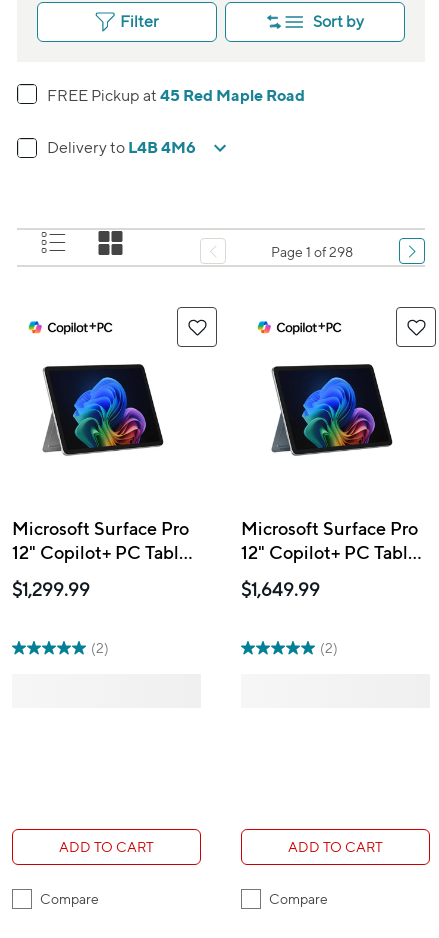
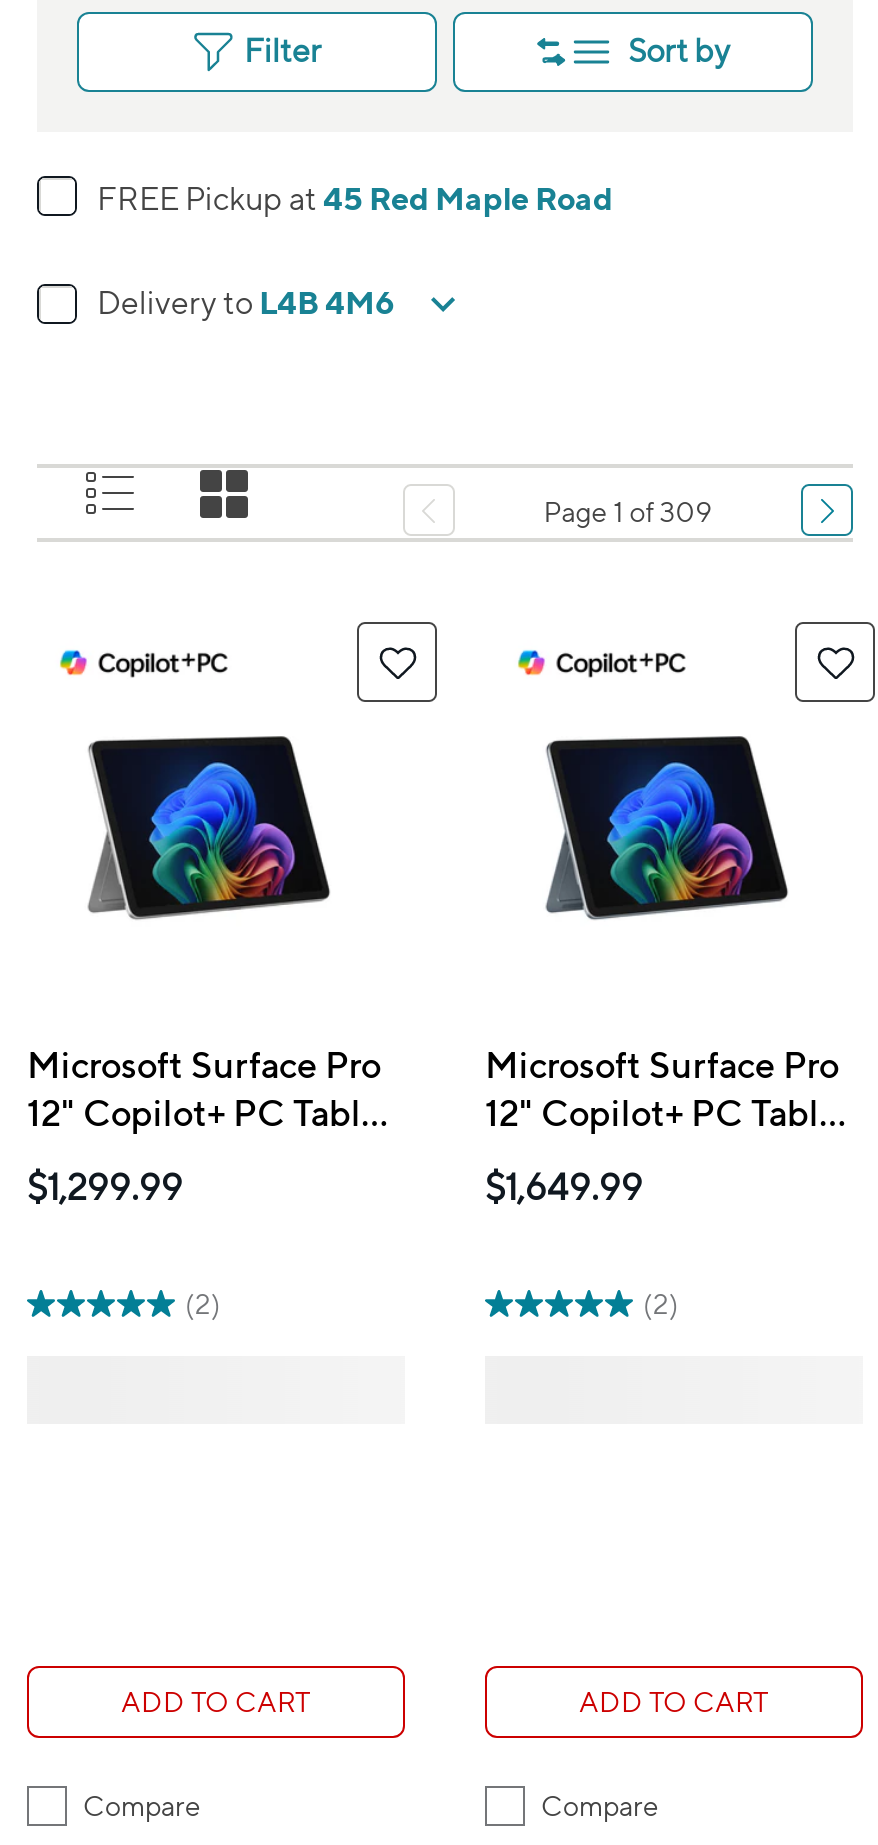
[271,242,353,259] Page 1 of 298 -> [543,493,711,527] Page 1 of 309

